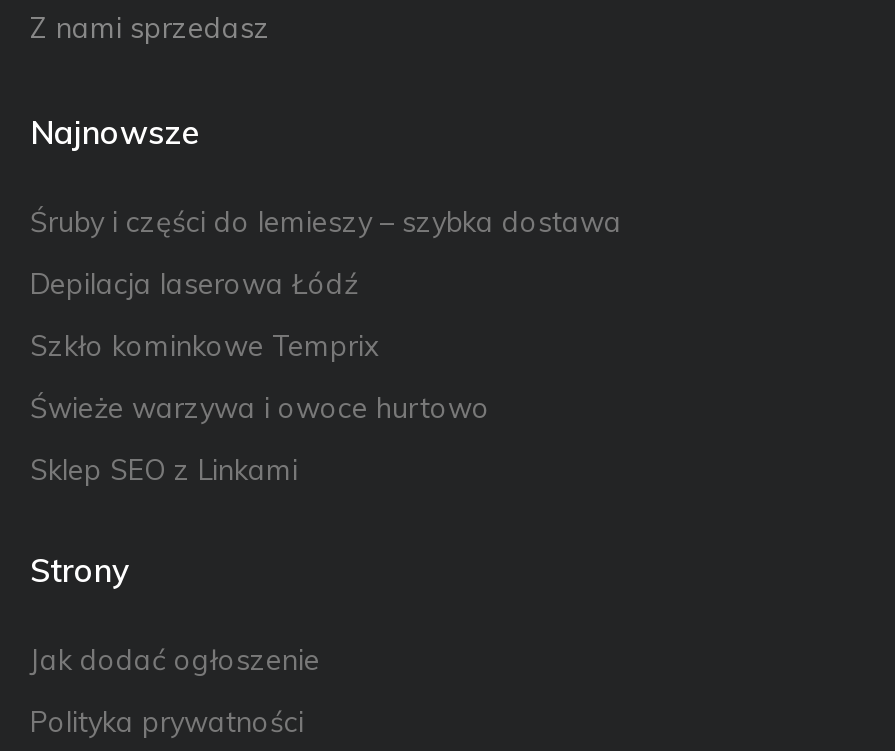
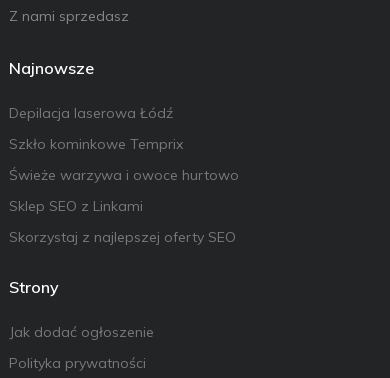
[30,203,622,239] Śruby i części do lemieszy – szybka dostawa -> none
moved [30,265,490,487] -> [9,104,239,215]: Depilacja laserowa Łódź | Szkło kominkowe Temprix | Świeże warzywa i owoce hurtowo | Sklep SEO z Linkami
none -> [9,228,236,246] Skorzystaj z najlepszej oferty SEO

